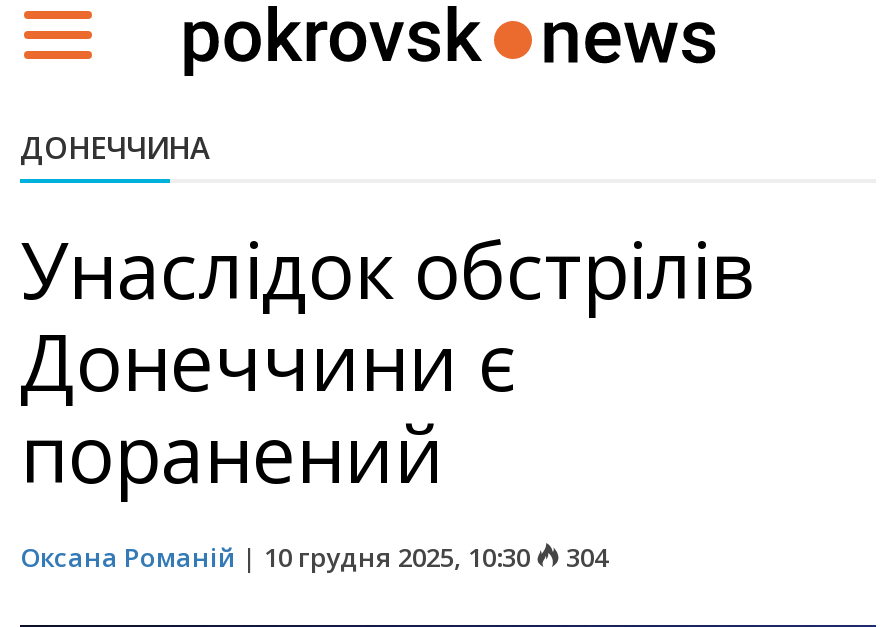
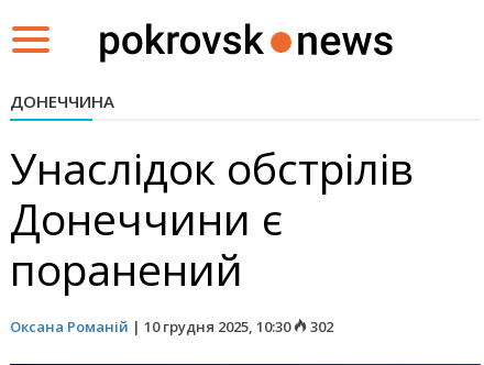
[560,539,608,575] 304 -> [307,317,333,336] 302

